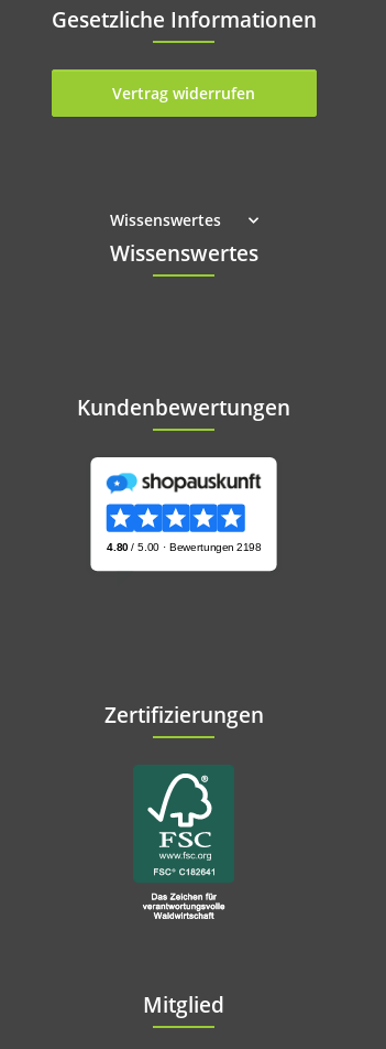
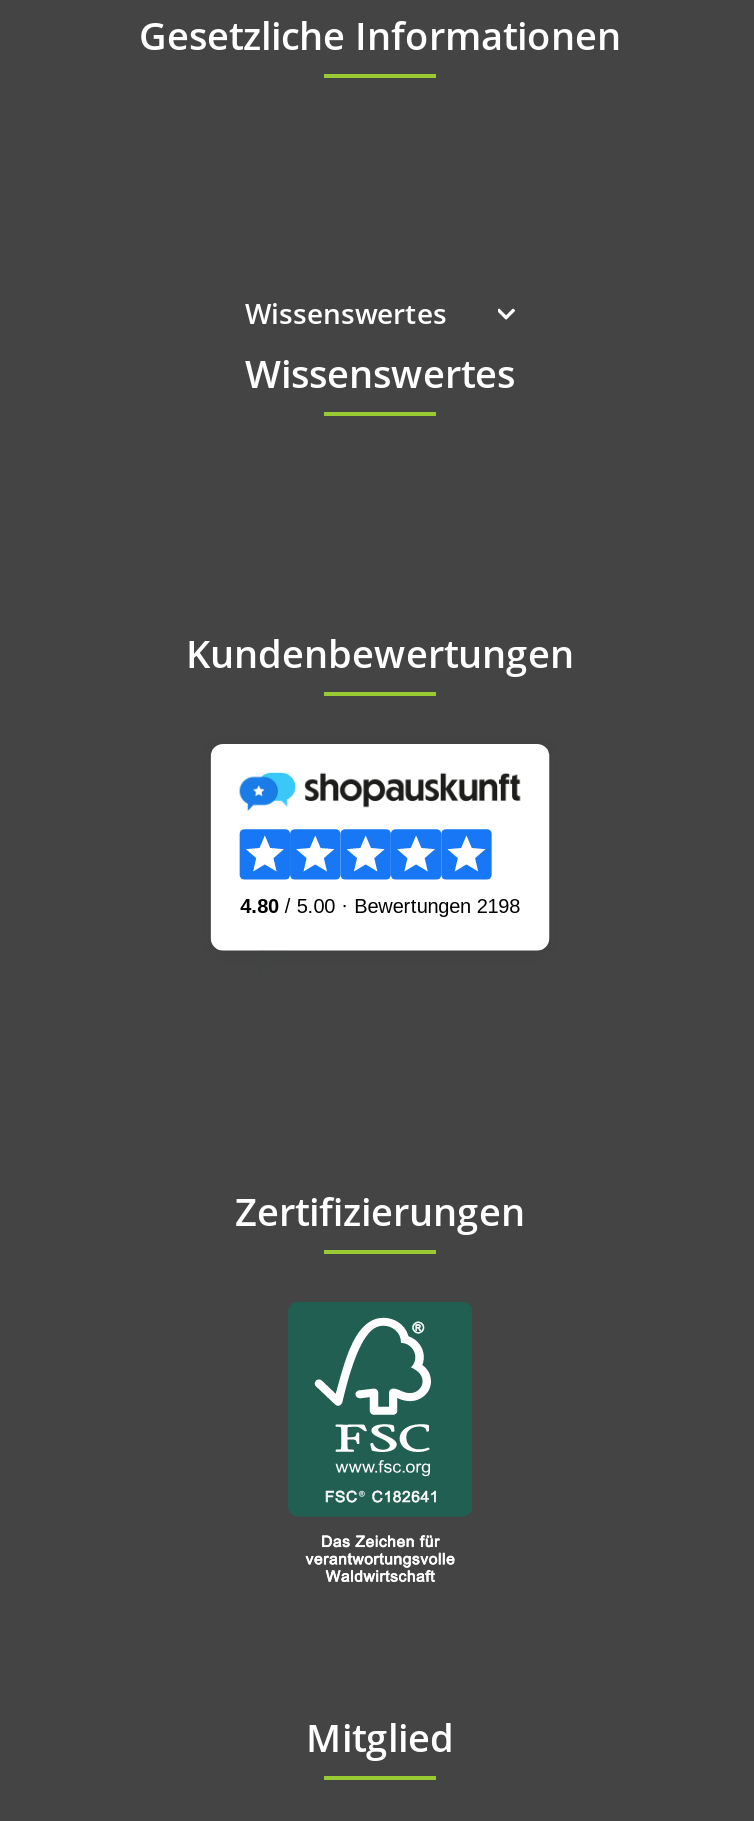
[112,83,255,104] Vertrag widerrufen -> none

